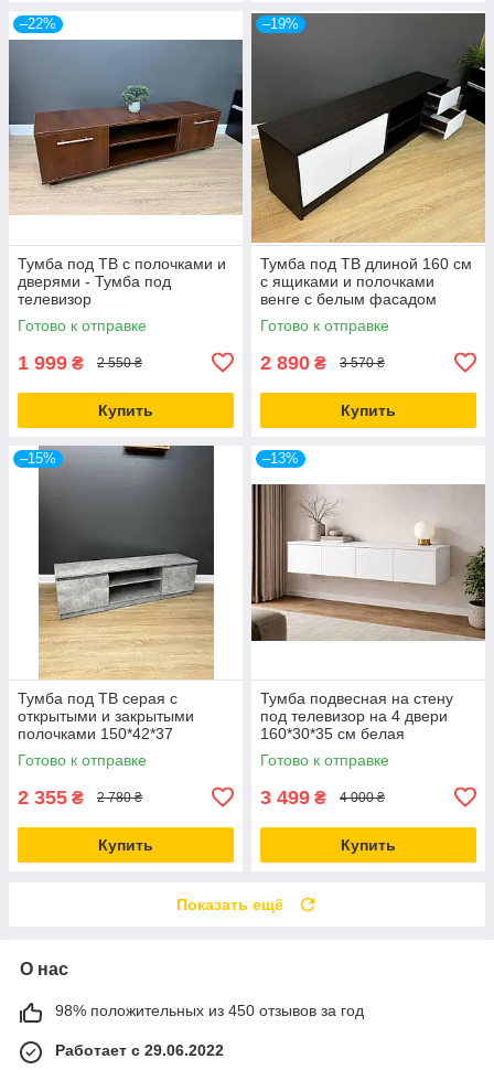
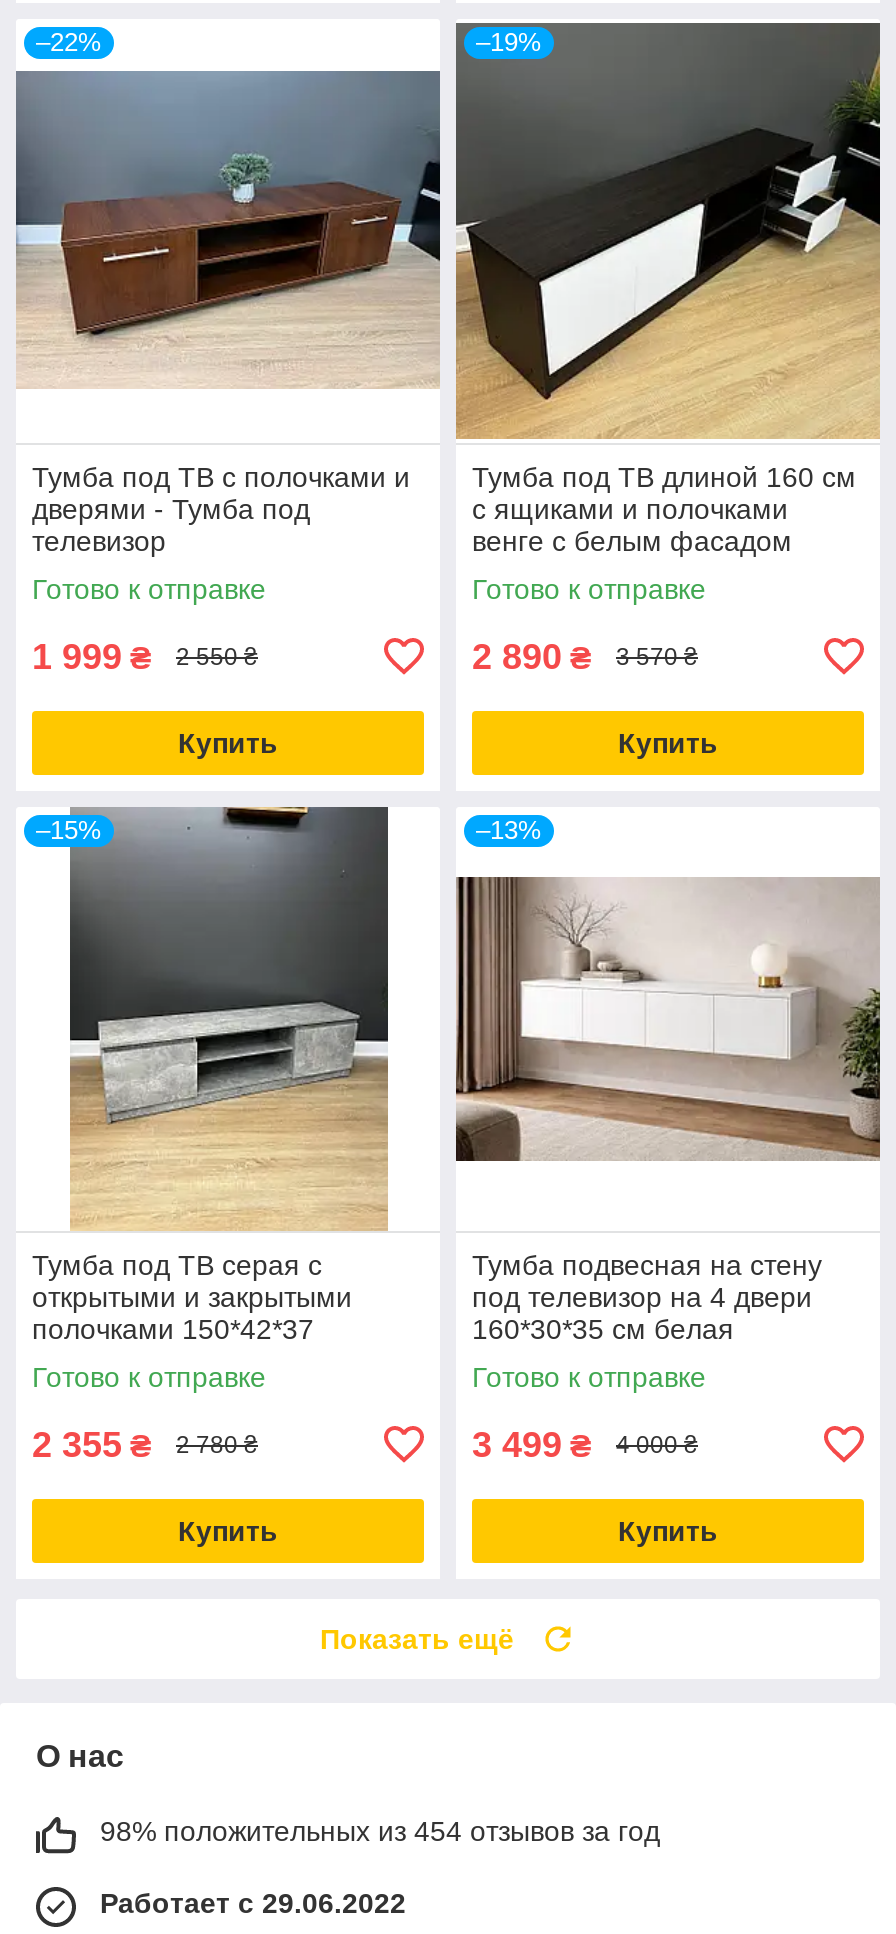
[55,1001,364,1019] 98% положительных из 450 отзывов за год -> [100,1815,660,1847] 98% положительных из 454 отзывов за год

